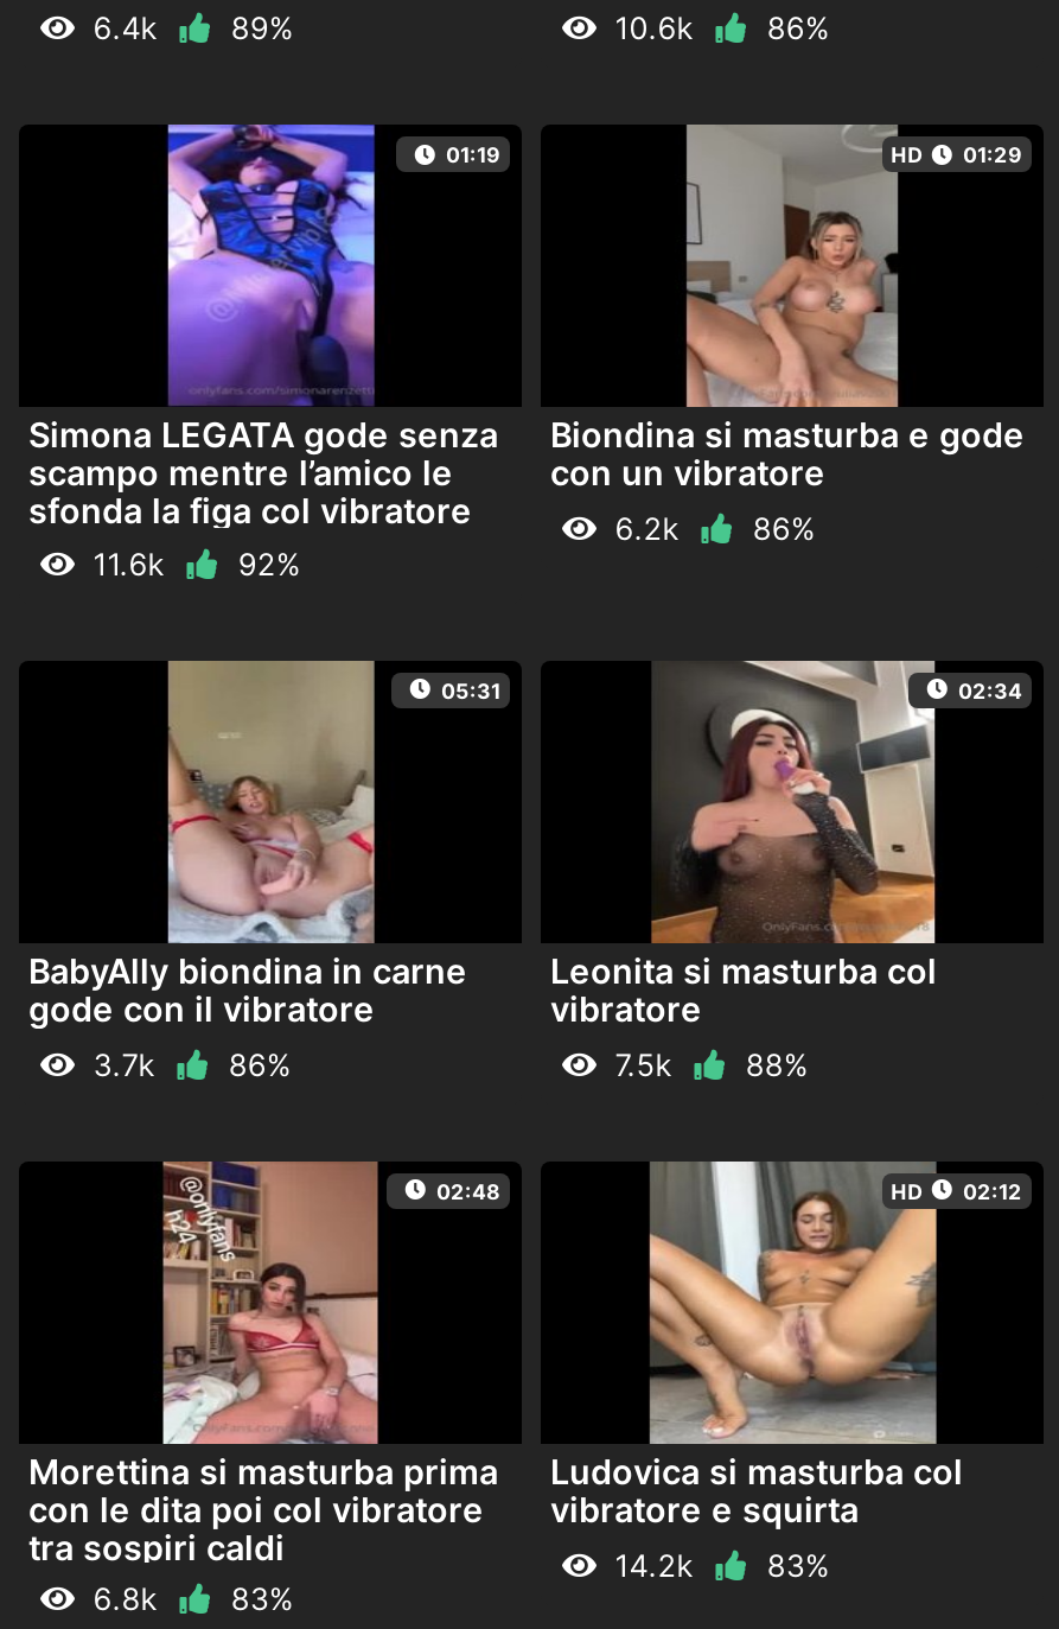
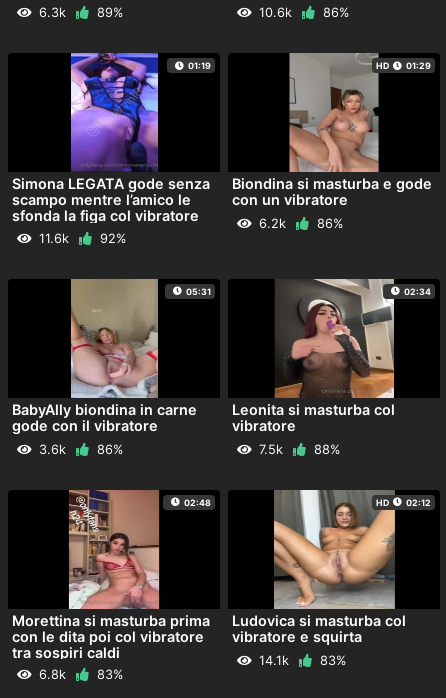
[93,10,157,46] 6.4k -> [39,5,66,20] 6.3k
[93,1047,155,1083] 3.7k -> [39,442,66,457] 3.6k
[615,1548,693,1584] 14.2k -> [259,653,289,668] 14.1k

